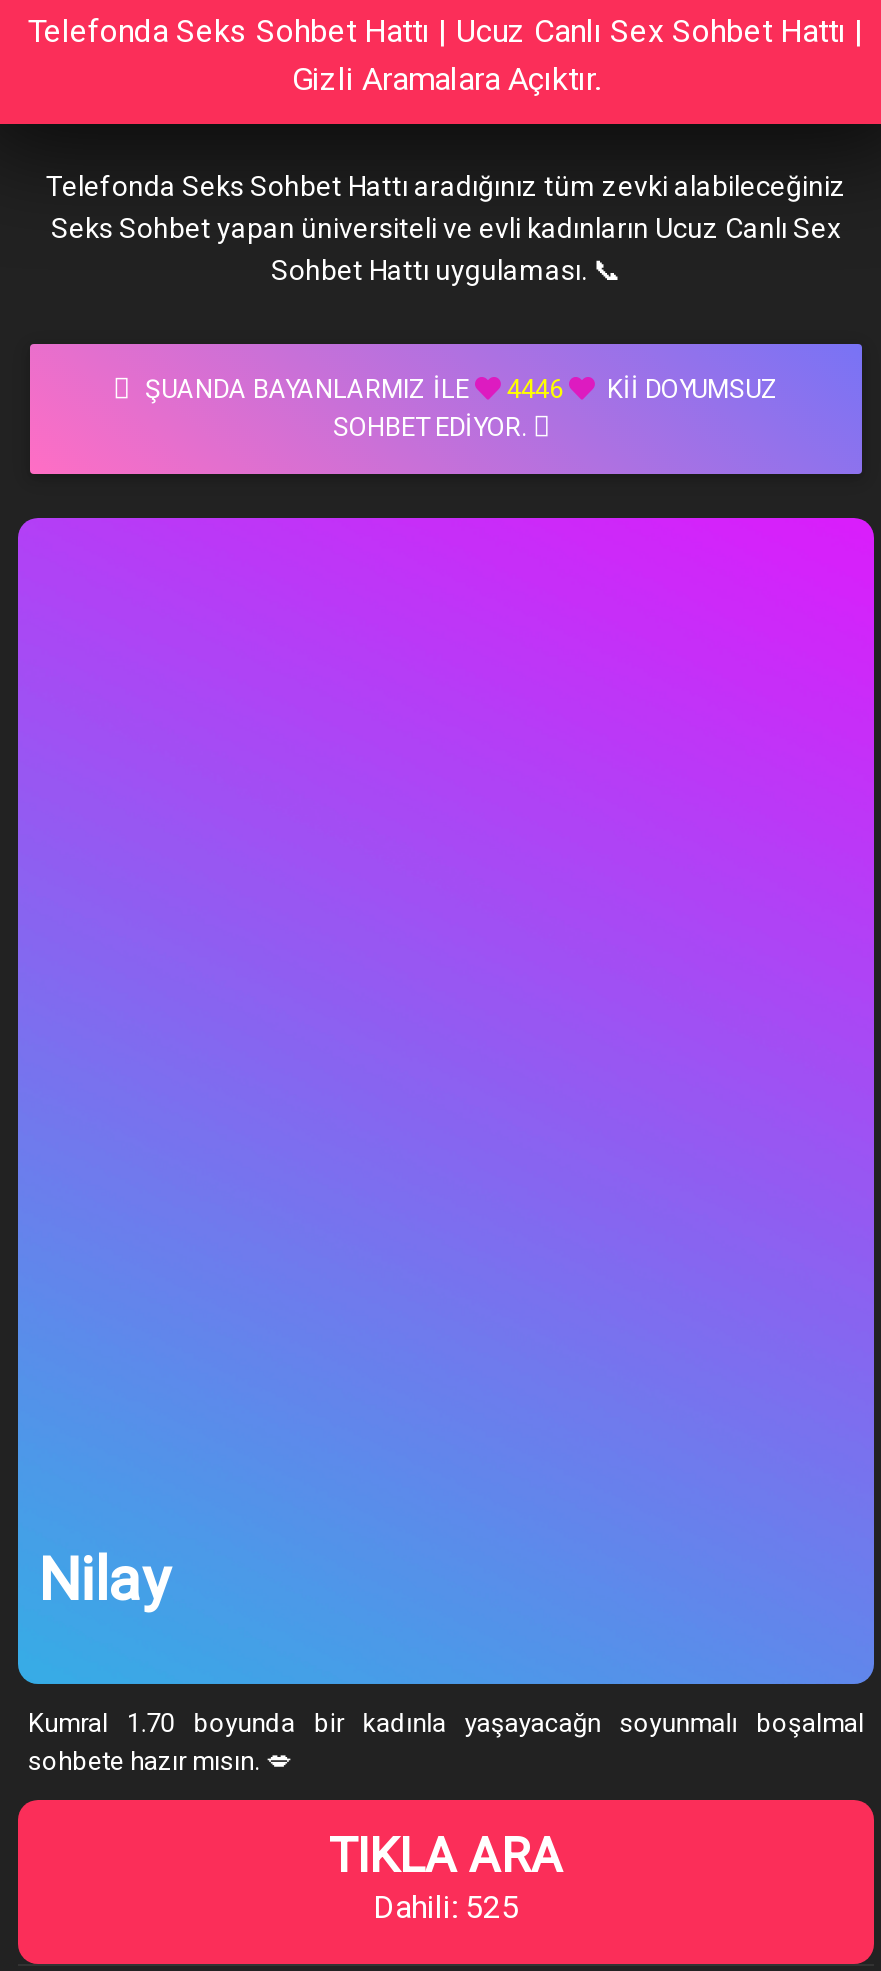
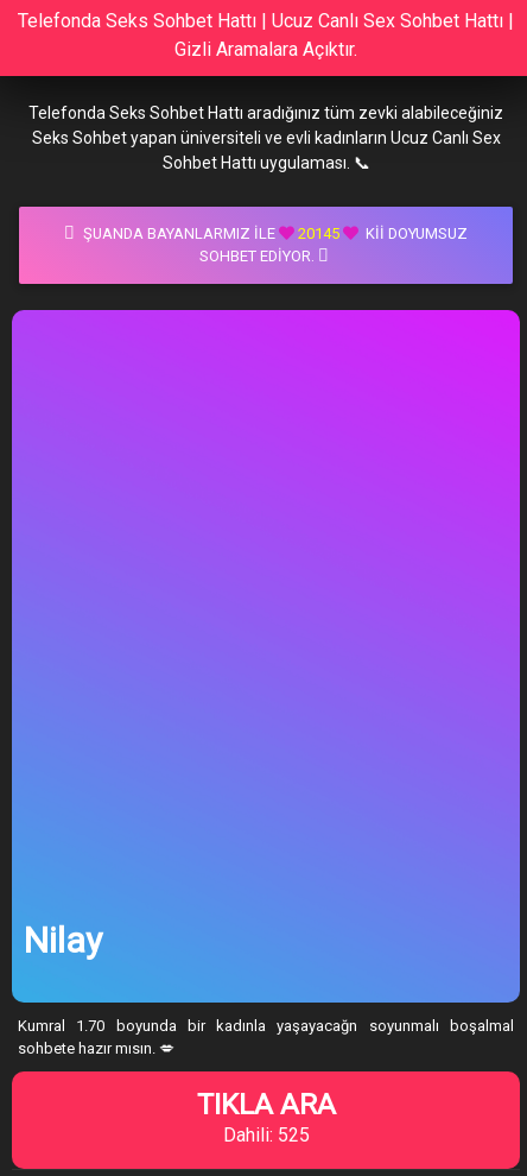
[139,375,779,405] ŞUANDA BAYANLARMIZ İLE 4446 KII DOYUMSUZ -> [80,225,468,243] ŞUANDA BAYANLARMIZ İLE 20145 KII DOYUMSUZ

